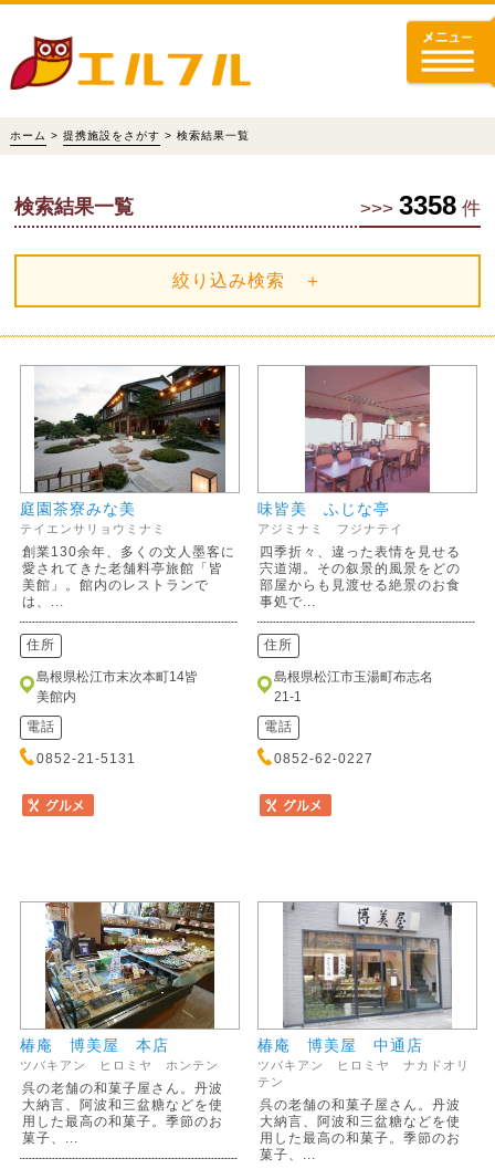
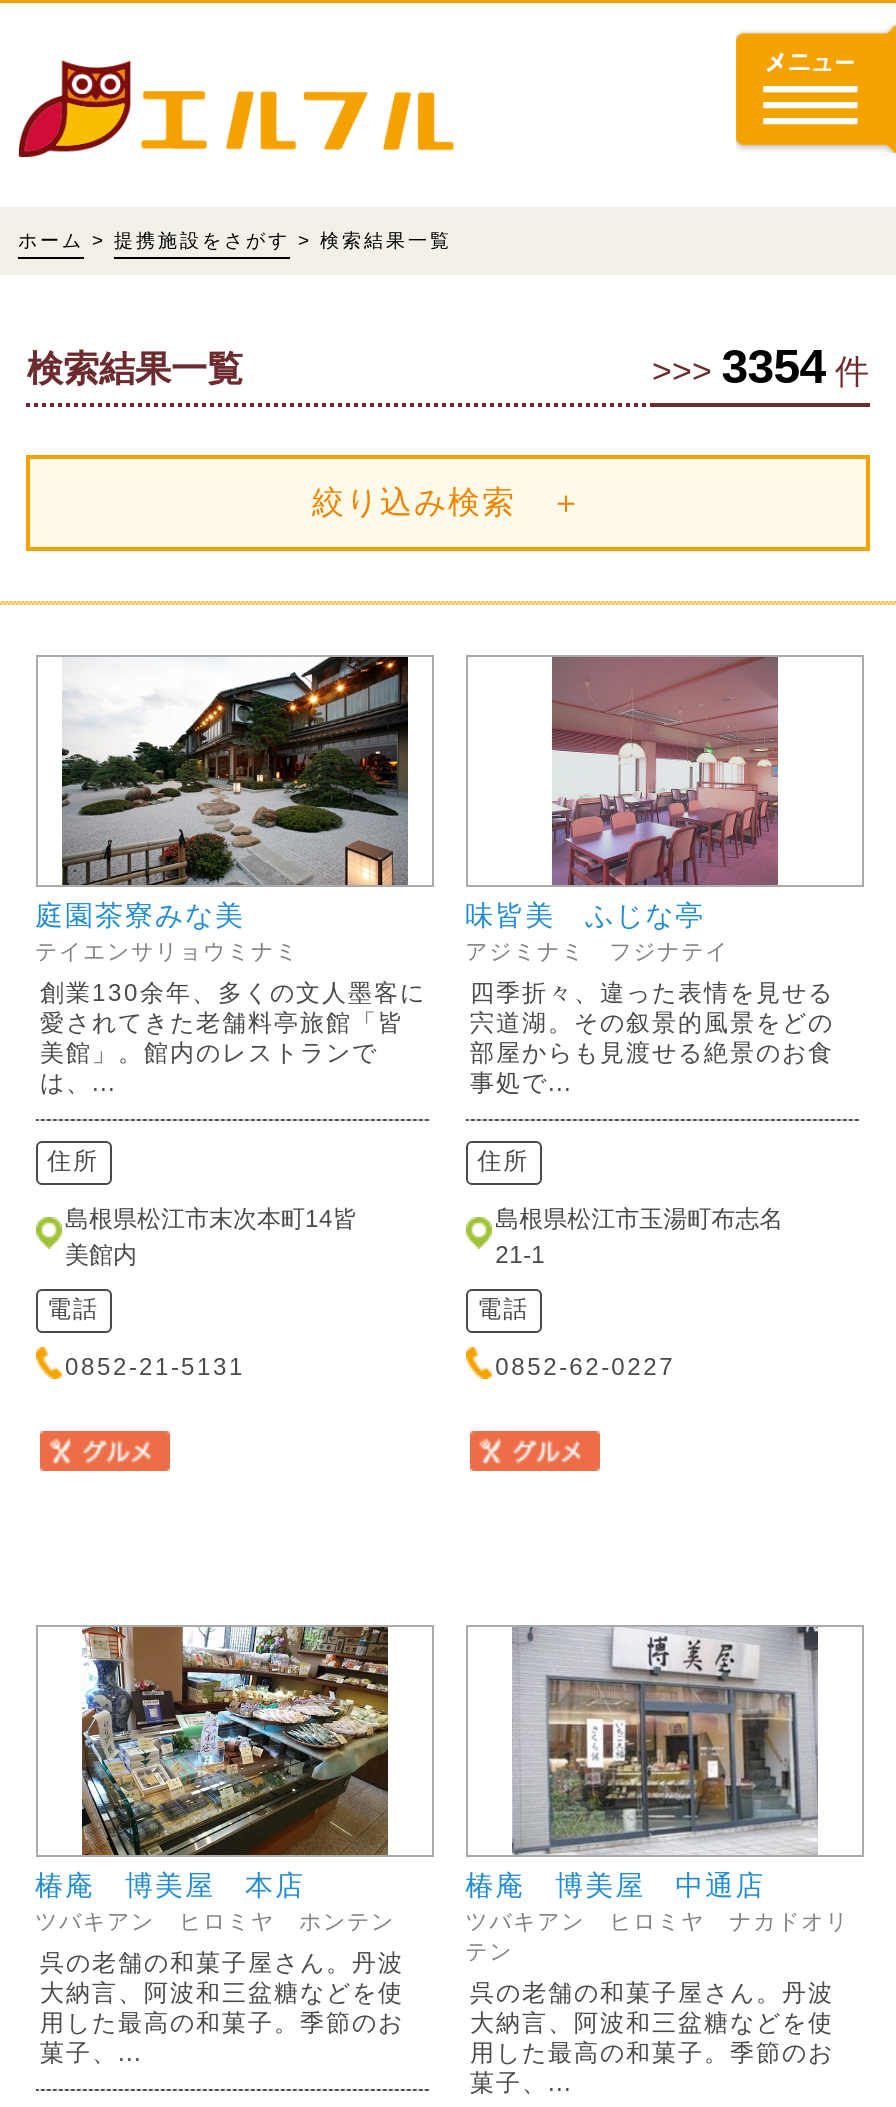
[360,190,480,220] >>> 3358 件 -> [652,339,869,393] >>> 3354 件

